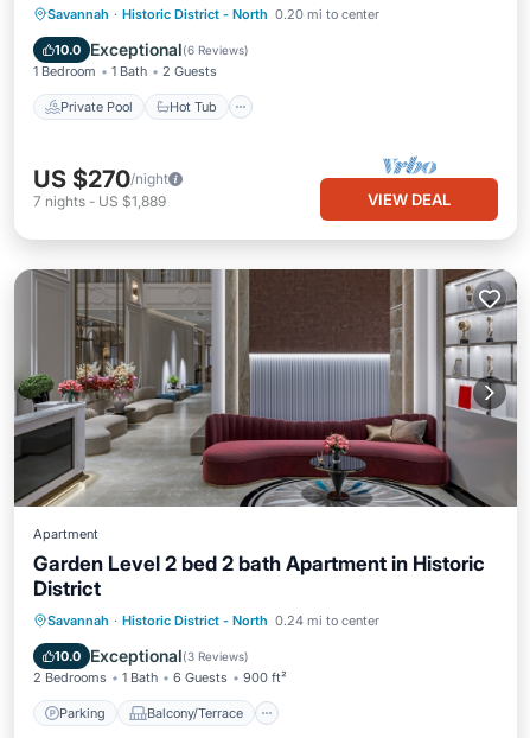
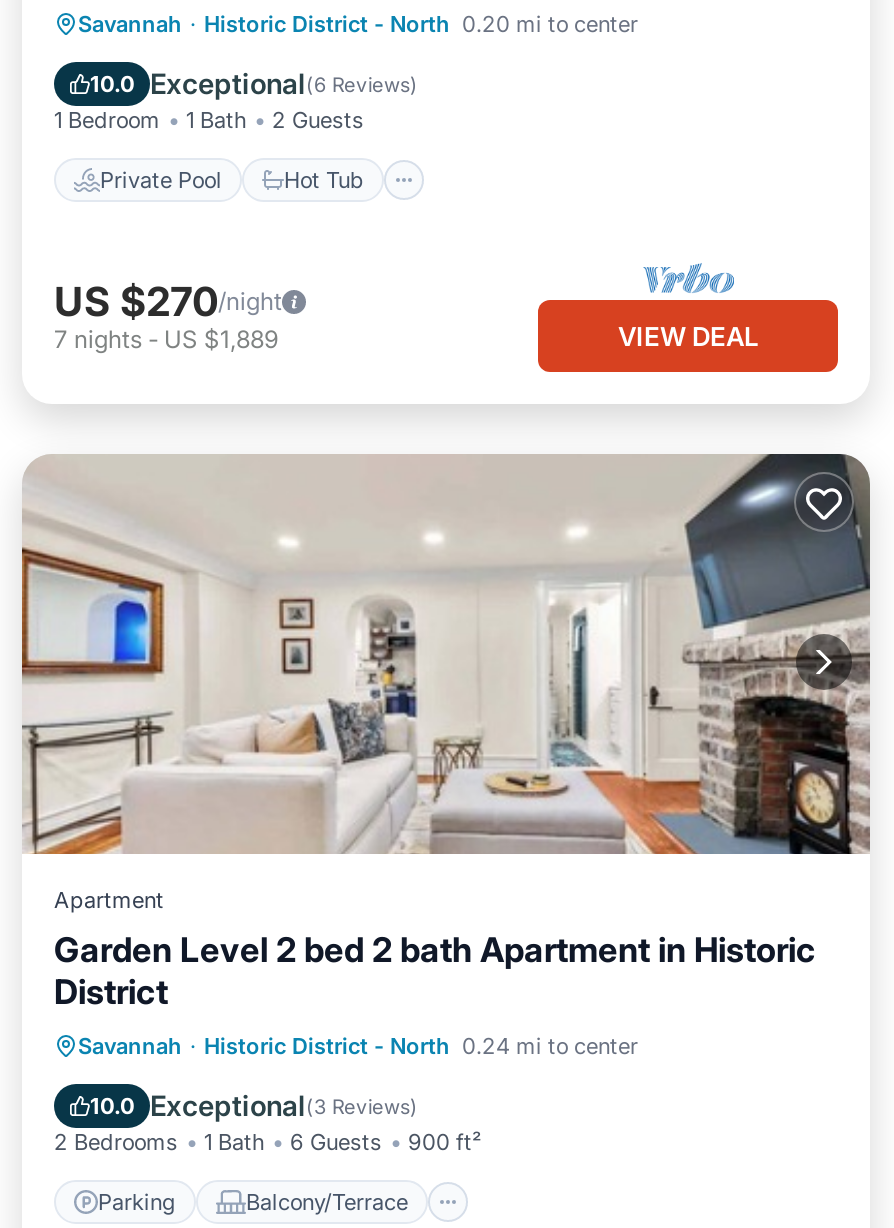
[13,269,517,508] [image] -> [20,454,872,856] [image]

